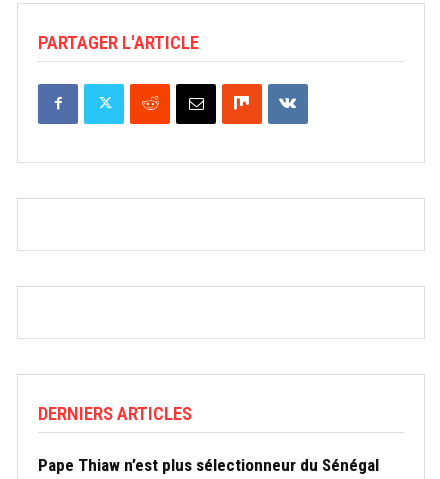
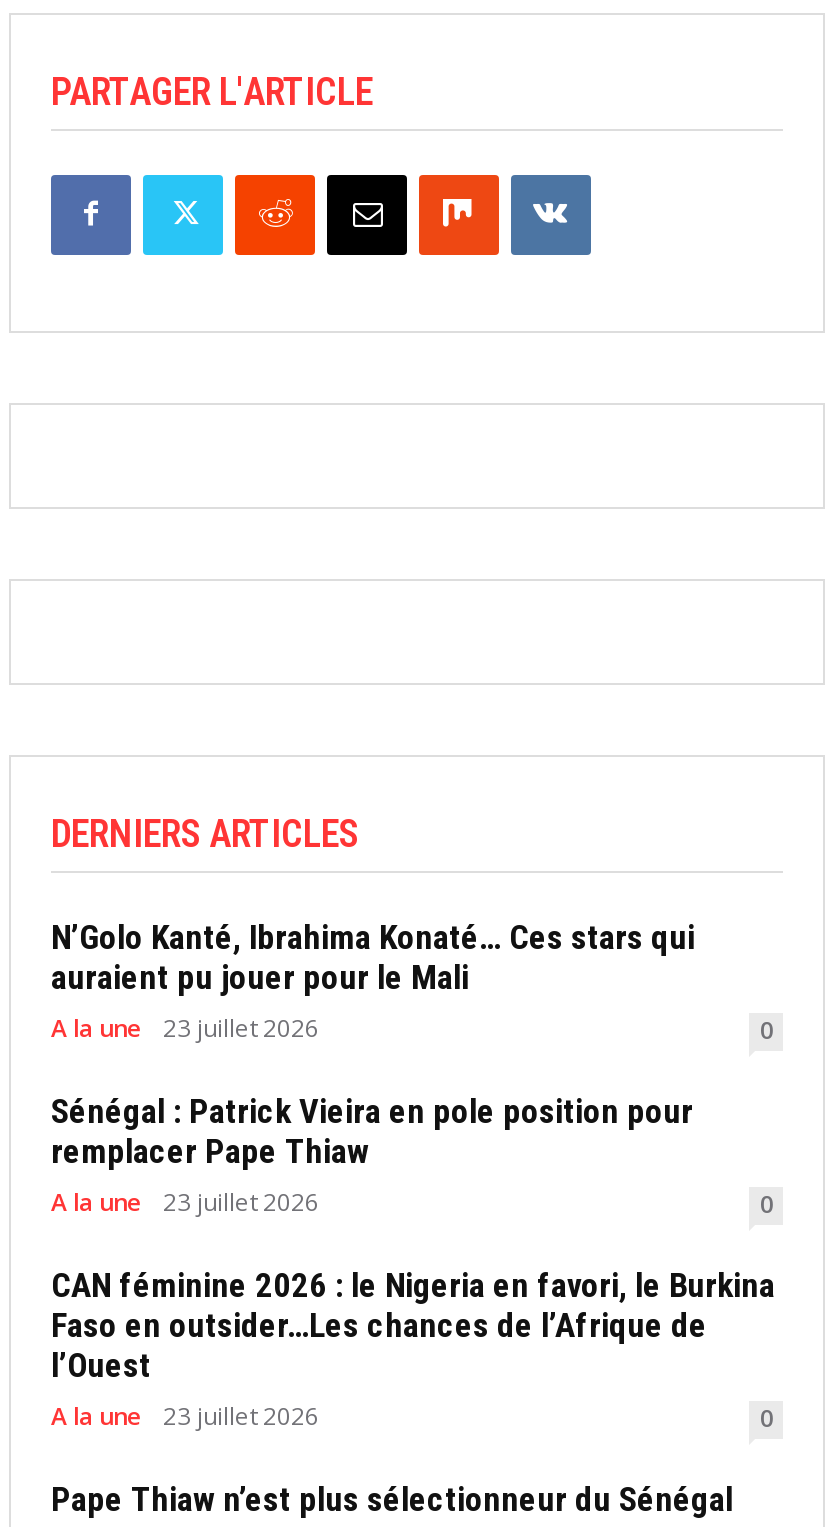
none -> [51,916,775,1434] N’Golo Kanté, Ibrahima Konaté… Ces stars qui | auraient pu jouer pour le Mali | A la une | 23 juillet 2026 | 0 | Sénégal : Patrick Vieira en pole position pour | remplacer Pape Thiaw | A la une | 23 juillet 2026 | 0 | CAN féminine 2026 : le Nigeria en favori, le Burkina | Faso en outsider…Les chances de l’Afrique de | l’Ouest | A la une | 23 juillet 2026 | 0

